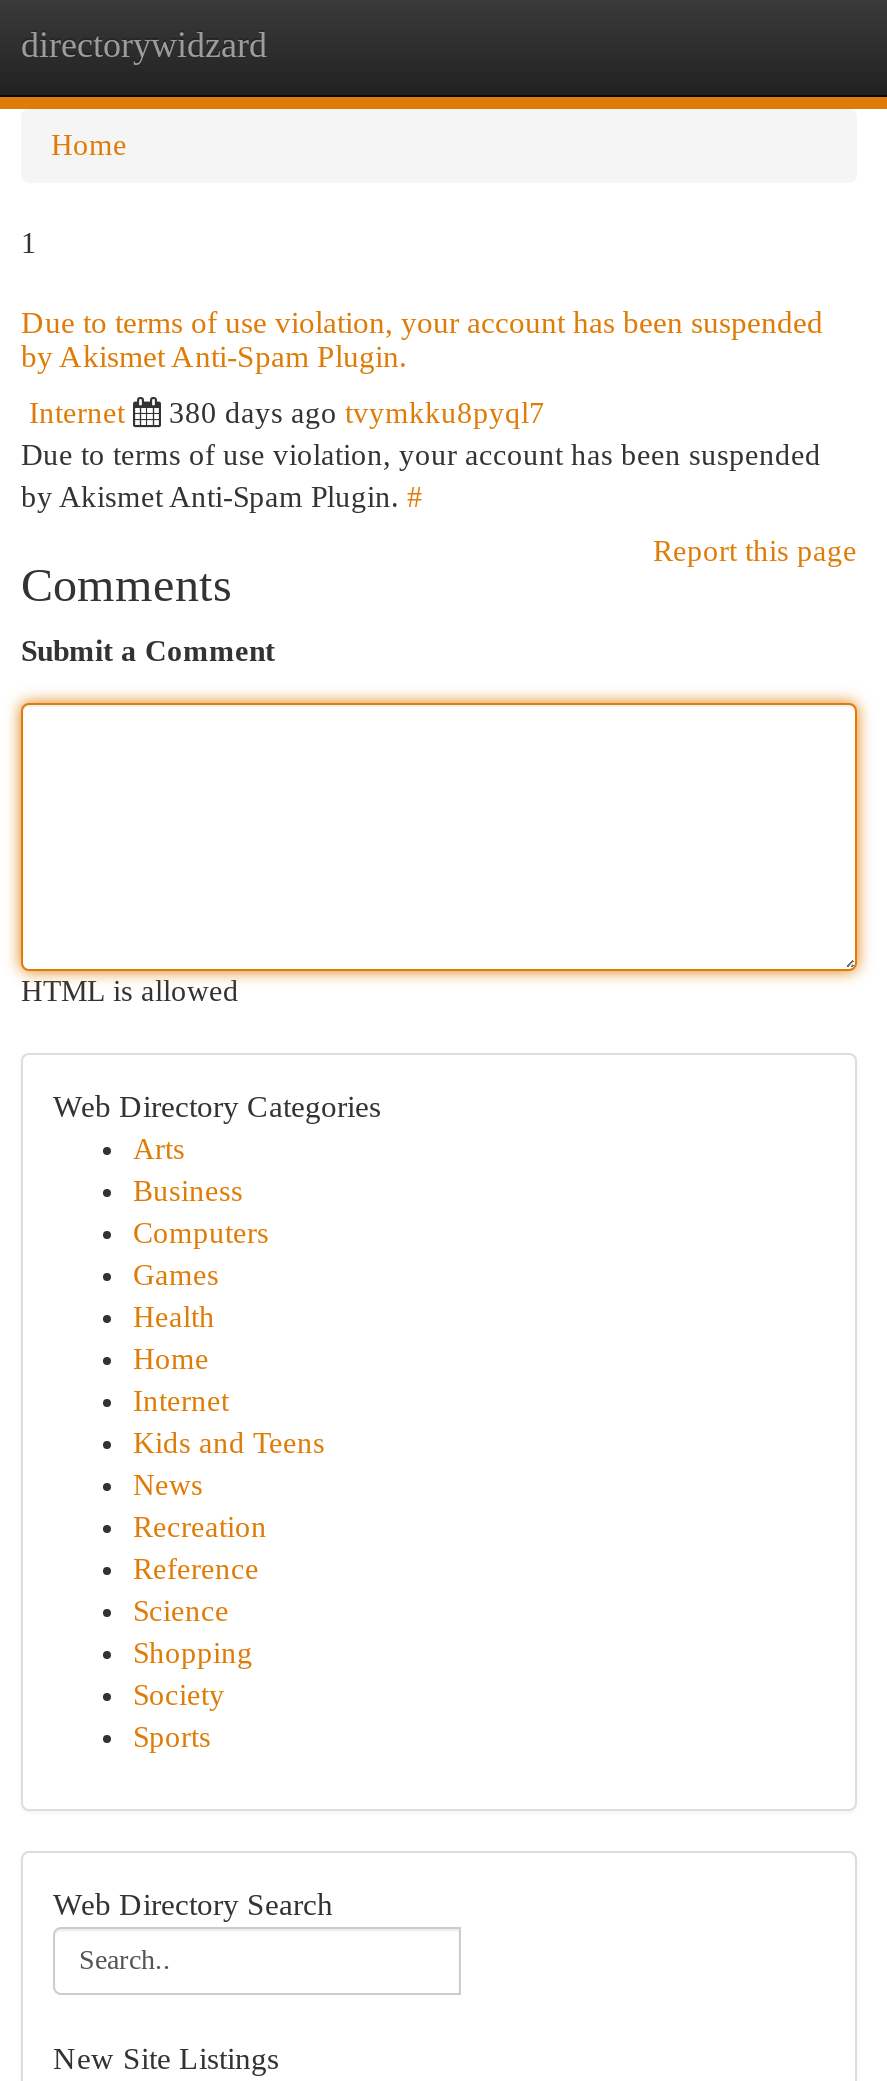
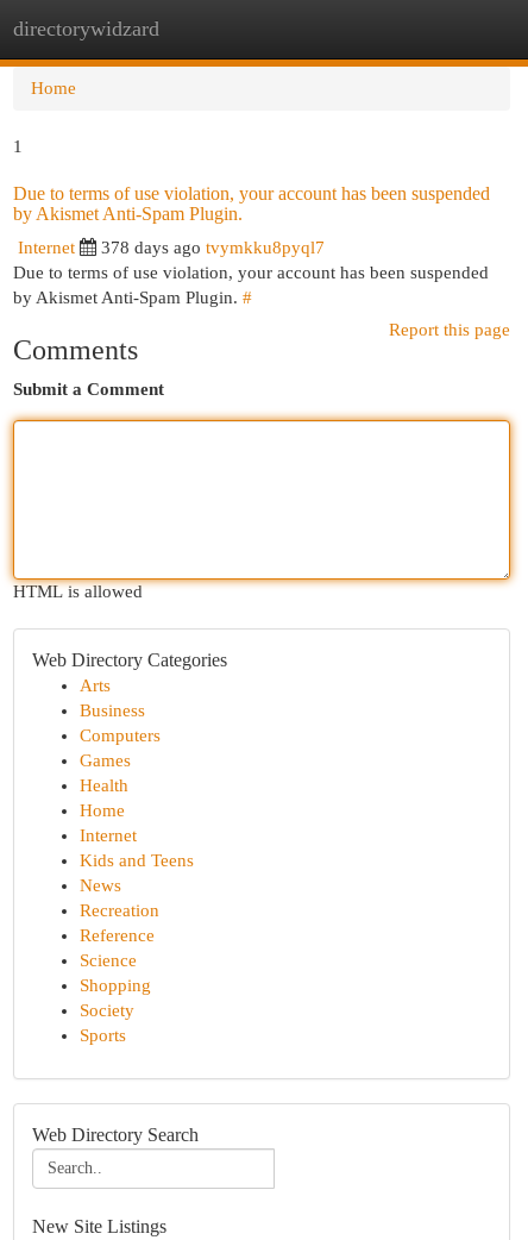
[169,397,545,429] 380 days ago tvymkku8pyql7 -> [101,238,325,257] 378 days ago tvymkku8pyql7

